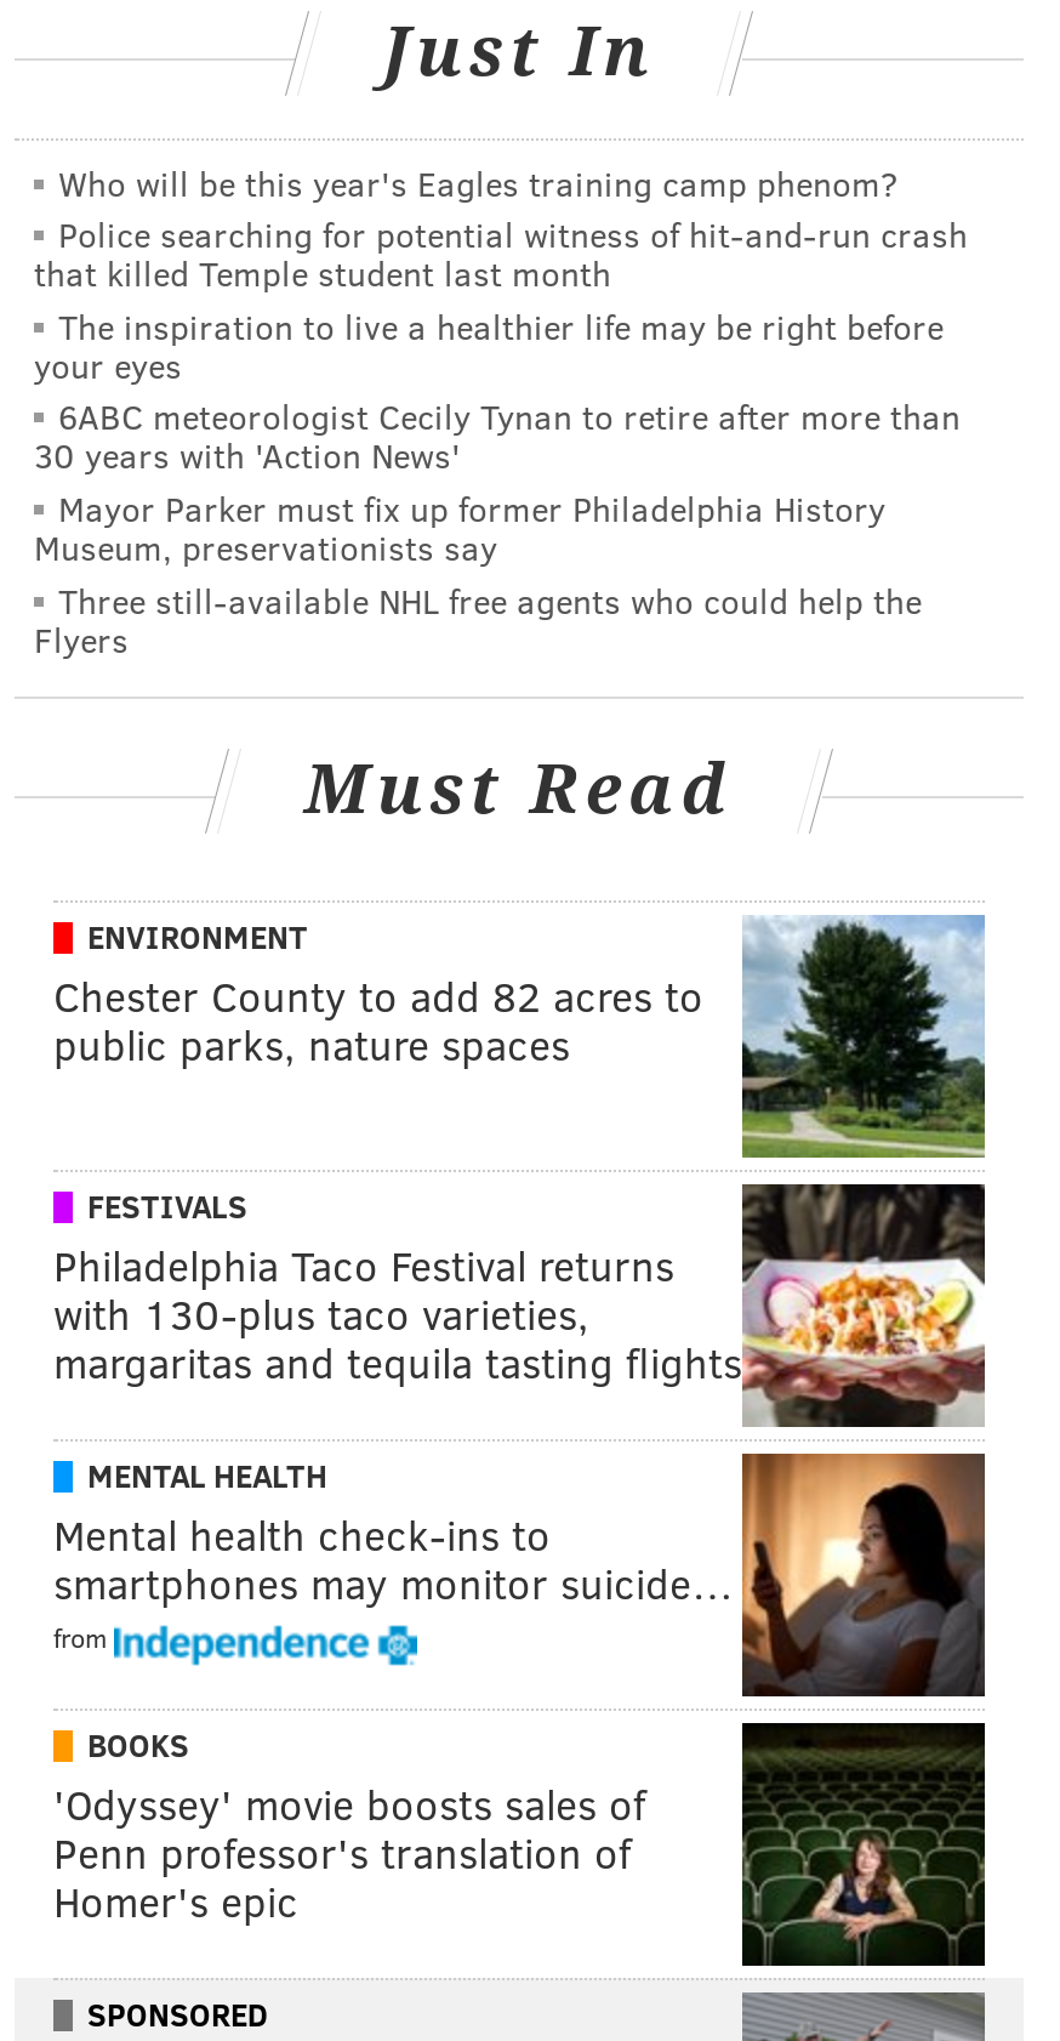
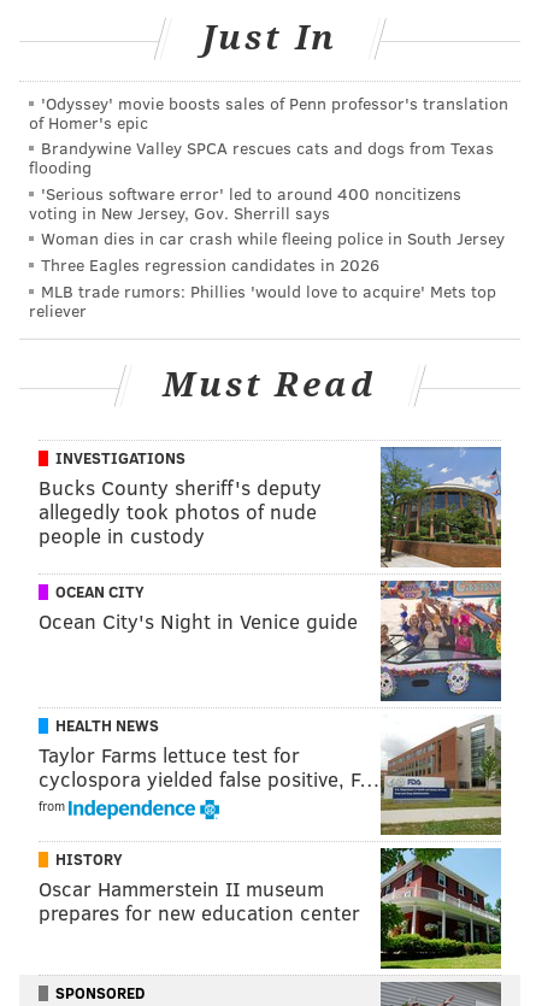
[34,159,968,662] Who will be this year's Eagles training camp phenom? | Police searching for potential witness of hit-and-run crash | that killed Temple student last month | The inspiration to live a healthier life may be right before | your eyes | 6ABC meteorologist Cecily Tynan to retire after more than | 30 years with 'Action News' | Mayor Parker must fix up former Philadelphia History | Museum, preservationists say | Three still-available NHL free agents who could help the | Flyers -> [29,91,508,321] 'Odyssey' movie boosts sales of Penn professor's translation | of Homer's epic | Brandywine Valley SPCA rescues cats and dogs from Texas | flooding | 'Serious software error' led to around 400 noncitizens | voting in New Jersey, Gov. Sherrill says | Woman dies in car crash while fleeing police in South Jersey | Three Eagles regression candidates in 2026 | MLB trade rumors: Phillies 'would love to acquire' Mets top | reliever
[53,914,703,1072] ENVIRONMENT | Chester County to add 82 acres to | public parks, nature spaces -> [39,446,322,549] INVESTIGATIONS | Bucks County sheriff's deputy | allegedly took photos of nude | people in custody
[53,915,985,1390] [image] | FESTIVALS | Philadelphia Taco Festival returns | with 130-plus taco varieties, | margaritas and tequila tasting flights -> [39,447,501,634] [image] | OCEAN CITY | Ocean City's Night in Venice guide
[53,1182,987,1610] [image] | MENTAL HEALTH | Mental health check-ins to | smartphones may monitor suicide… -> [39,580,502,792] [image] | HEALTH NEWS | Taylor Farms lettuce test for | cyclospora yielded false positive, F…
[740,1451,987,1699] [image] -> [379,714,502,836] [image]
[53,1721,987,1968] [image] | BOOKS | 'Odyssey' movie boosts sales of | Penn professor's translation of | Homer's epic -> [39,847,502,970] [image] | HISTORY | Oscar Hammerstein II museum | prepares for new education center

